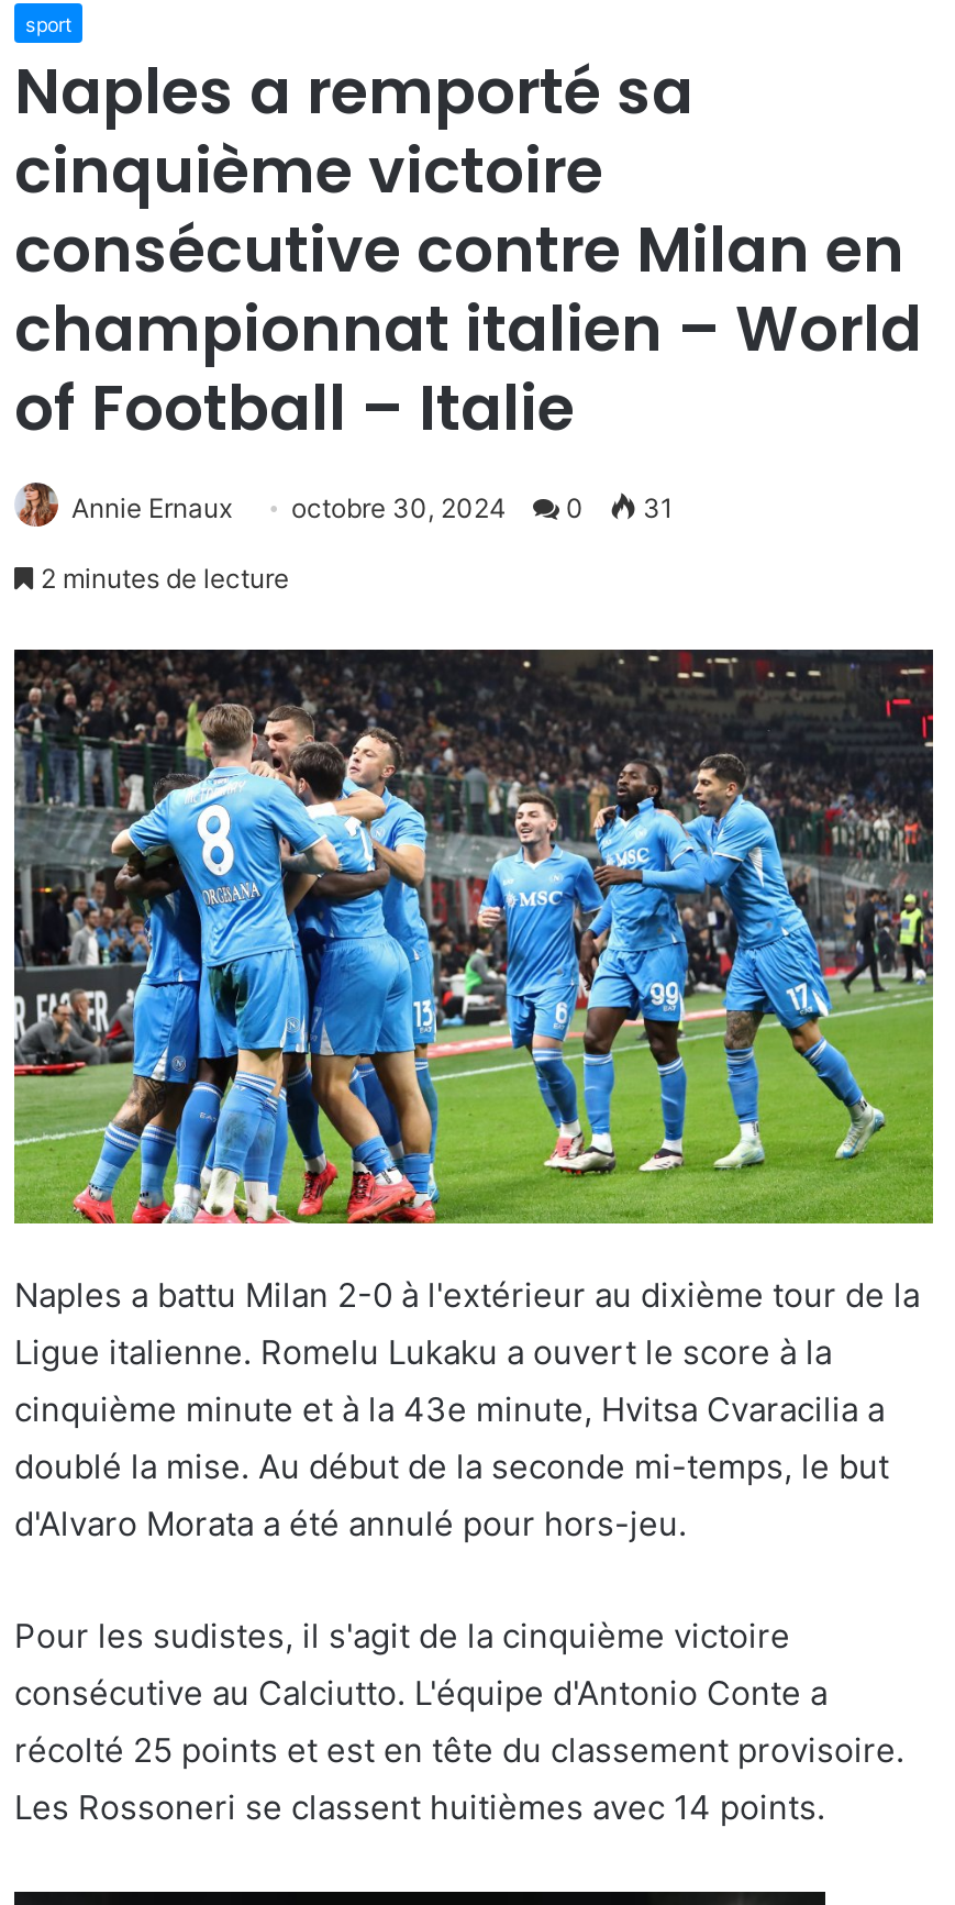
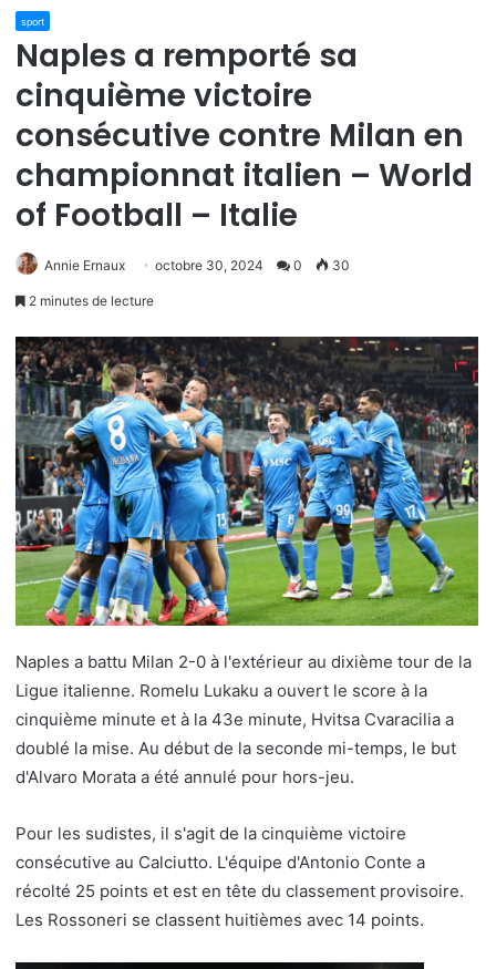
[71,491,674,524] Annie Ernaux octobre 30, 2024 0 31 -> [44,257,350,274] Annie Ernaux octobre 30, 2024 0 30

